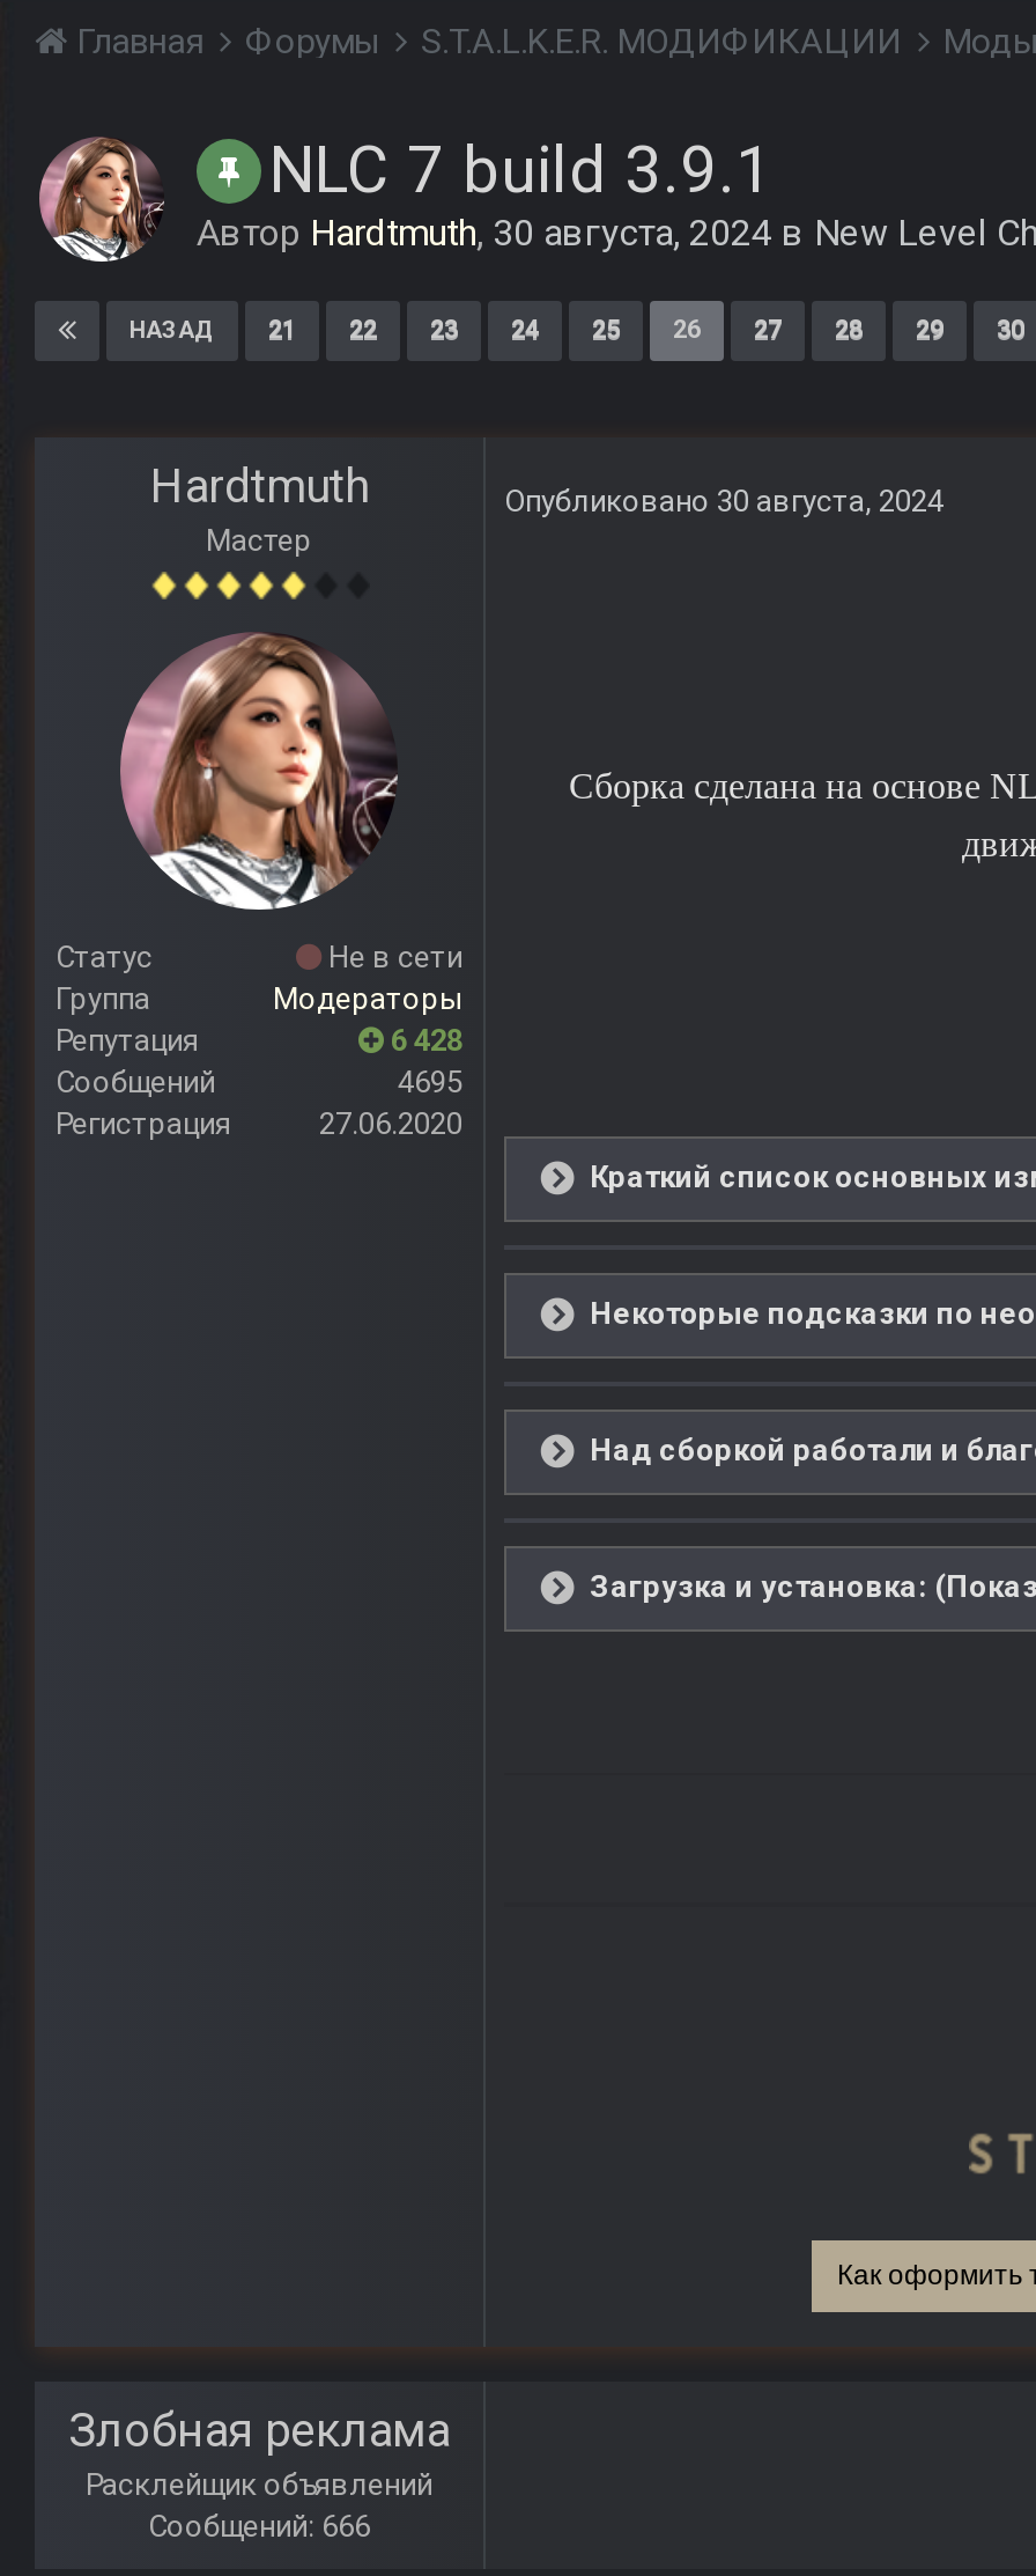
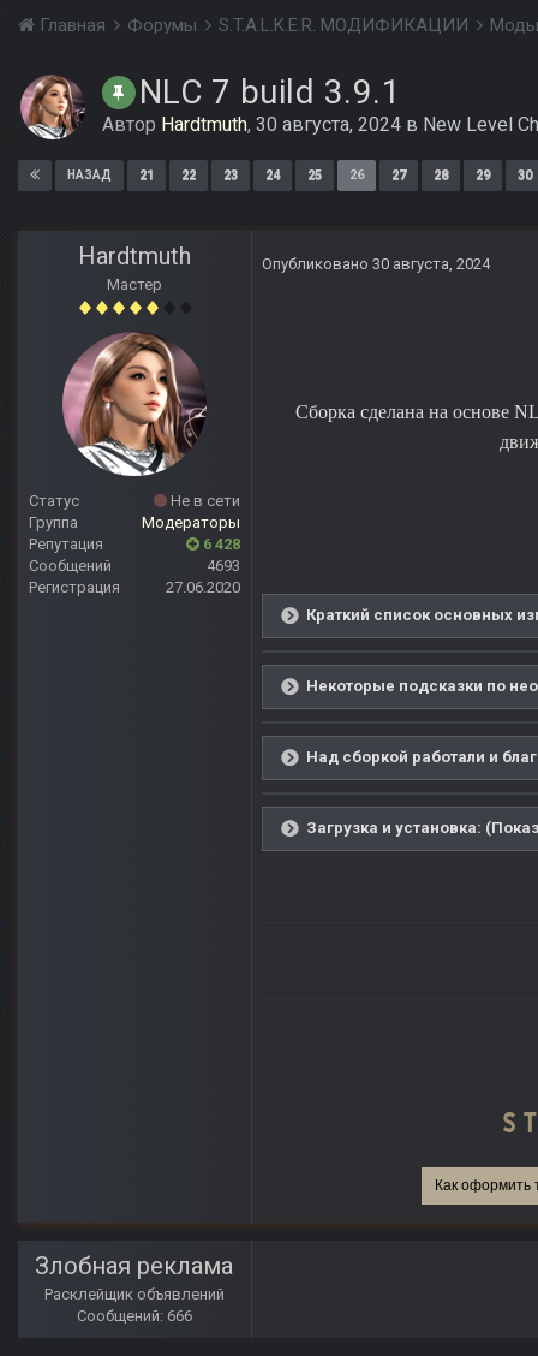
[398,1065,462,1100] 4695 -> [207,557,240,575] 4693

